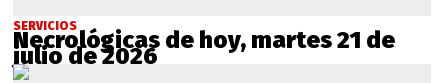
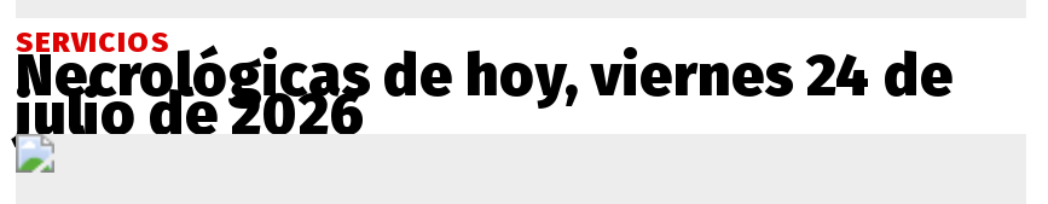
[13,26,395,54] Necrológicas de hoy, martes 21 de -> [16,42,954,109] Necrológicas de hoy, viernes 24 de

